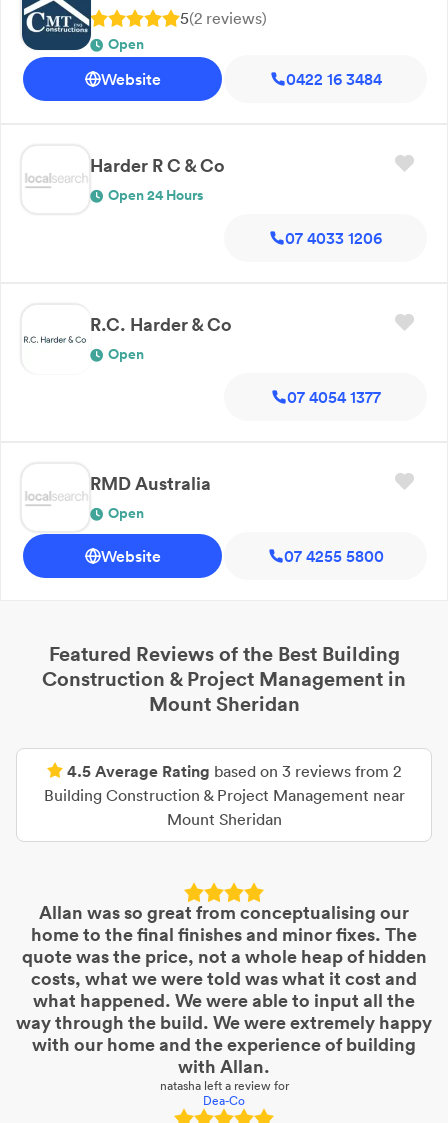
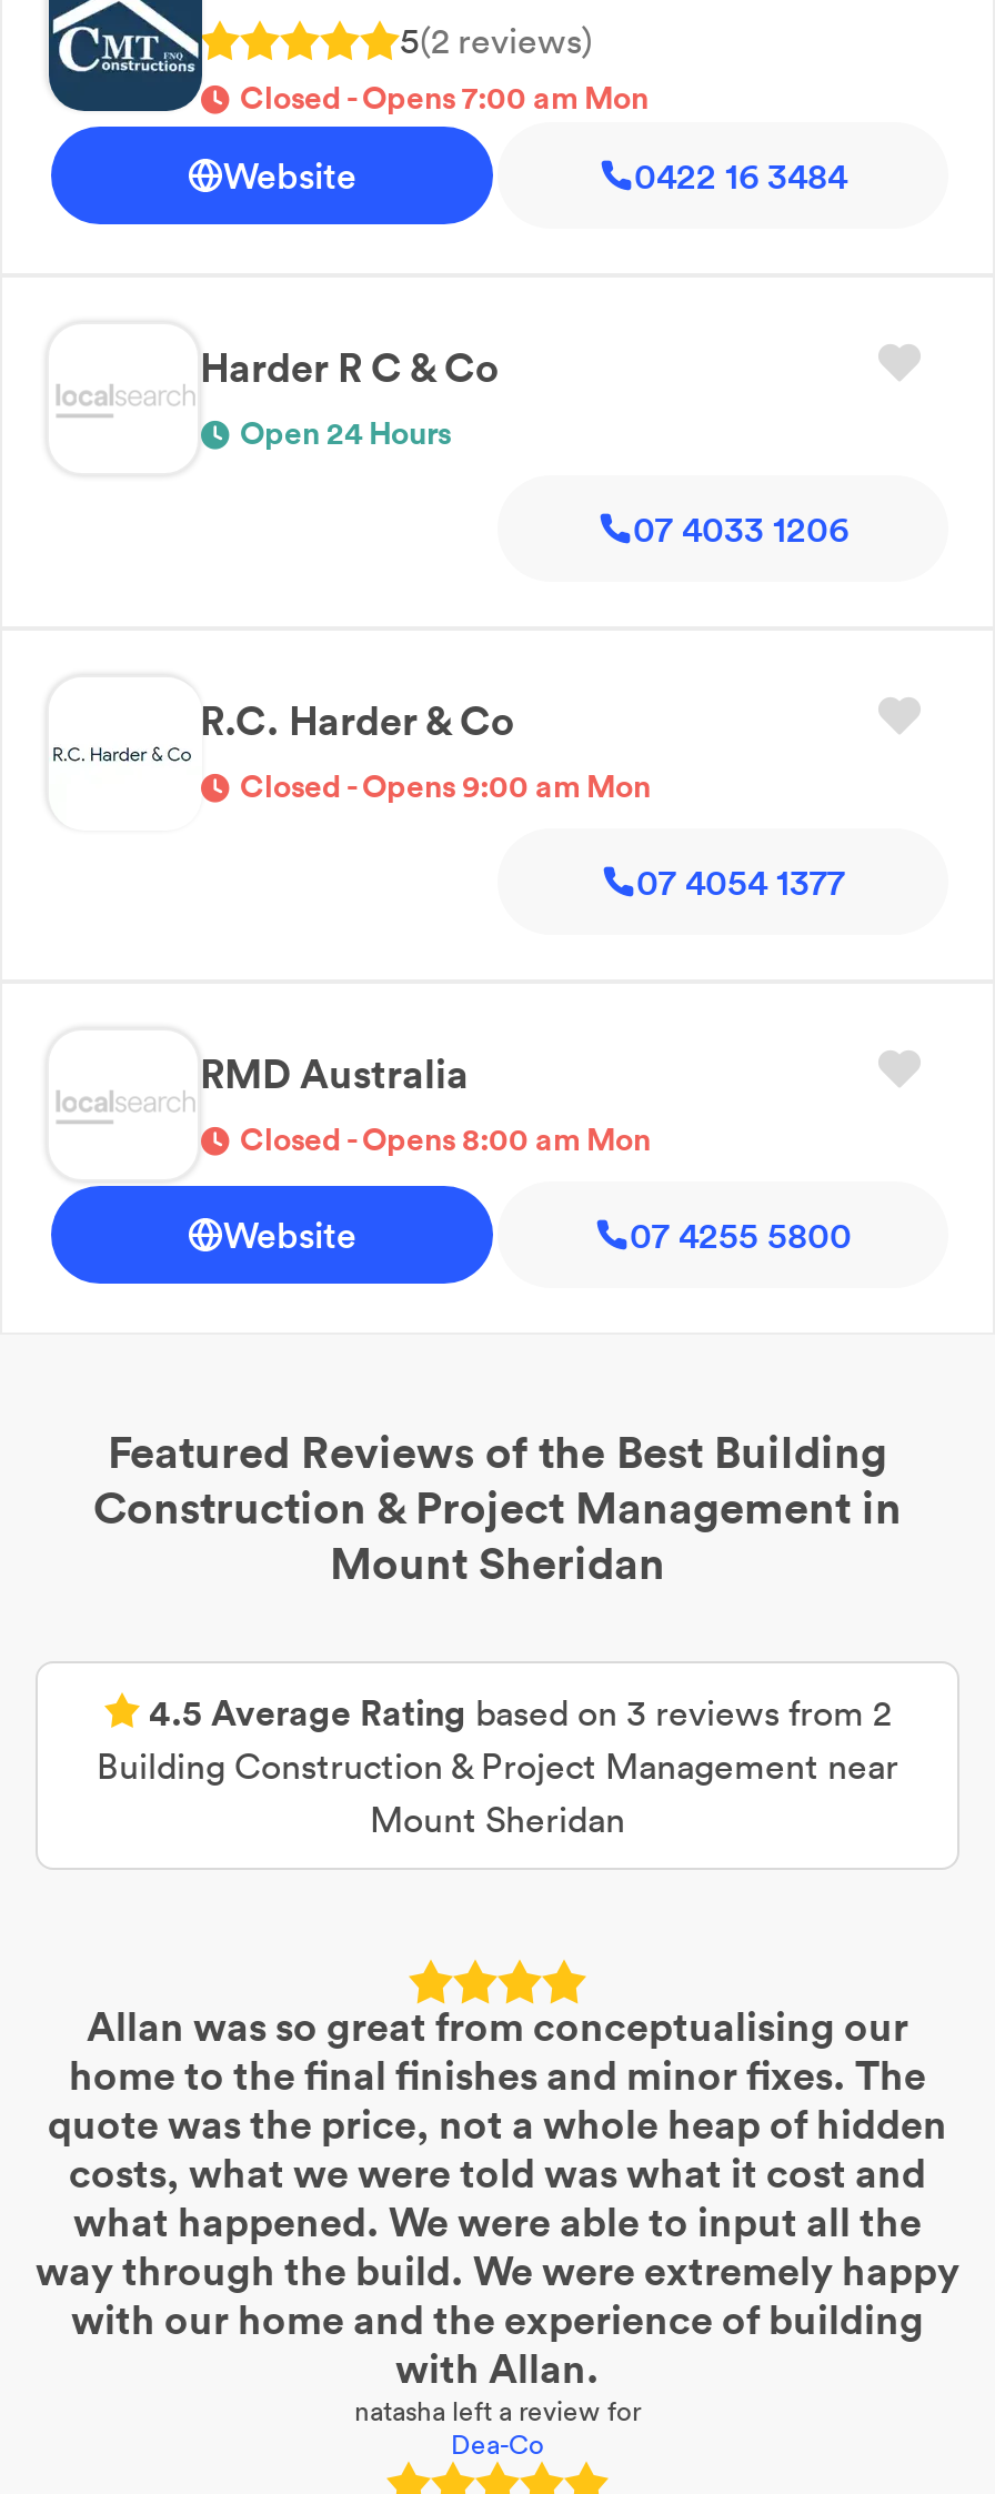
[108,35,144,53] Open -> [240,78,649,118] Closed - Opens 7:00 am Mon
[108,345,144,363] Open -> [240,766,651,806] Closed - Opens 9:00 am Mon
[108,504,144,522] Open -> [240,1119,651,1159] Closed - Opens 8:00 am Mon

